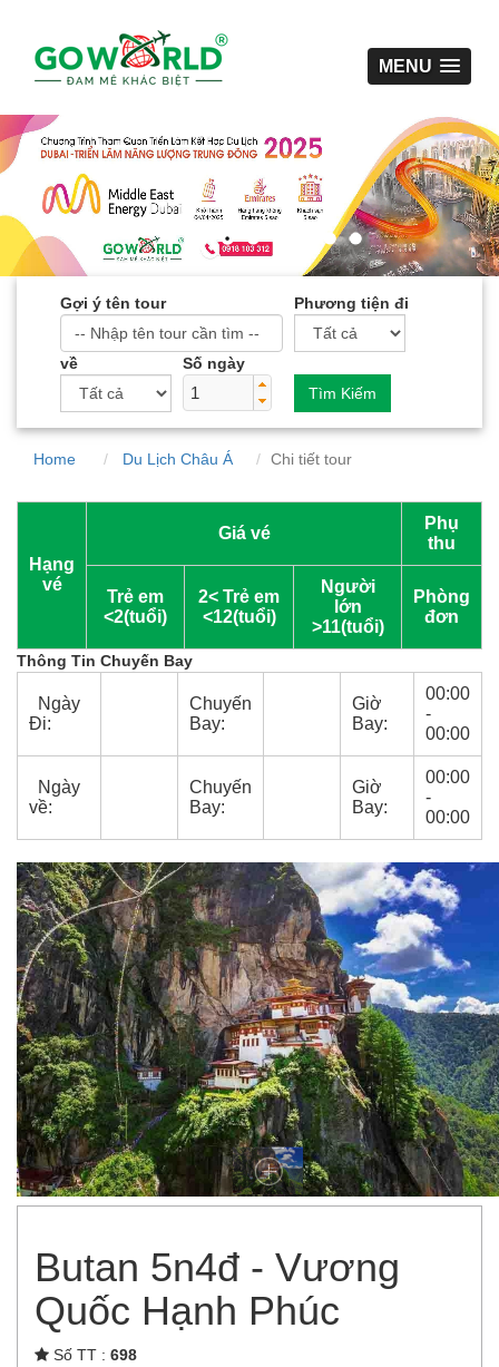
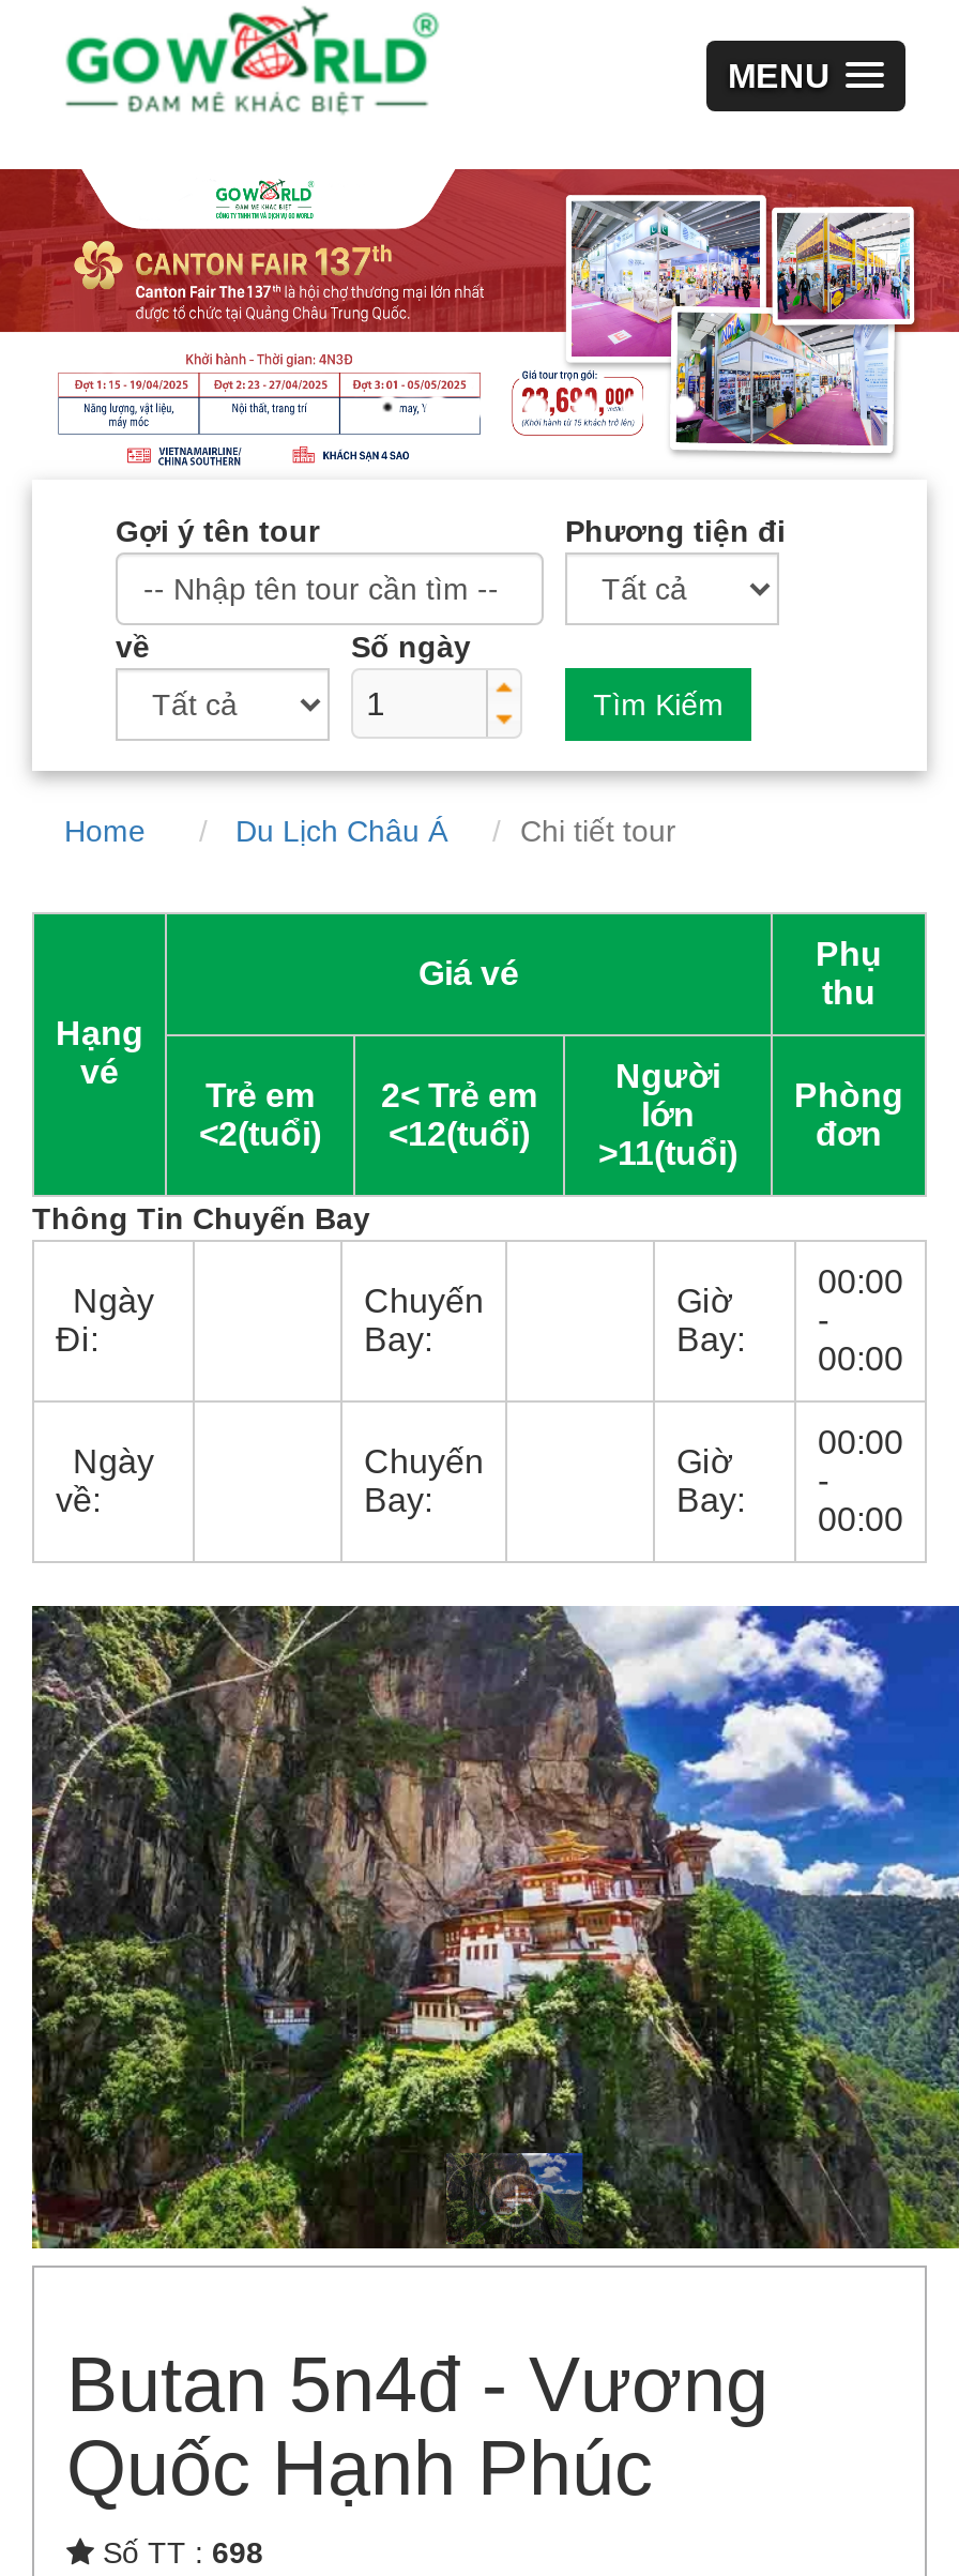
[3,114,496,277] [image] -> [6,167,953,480] [image]

